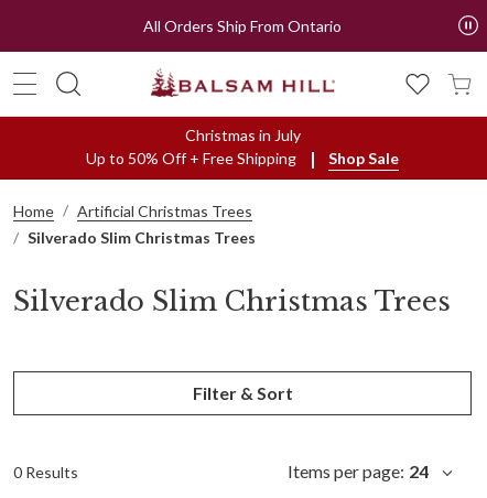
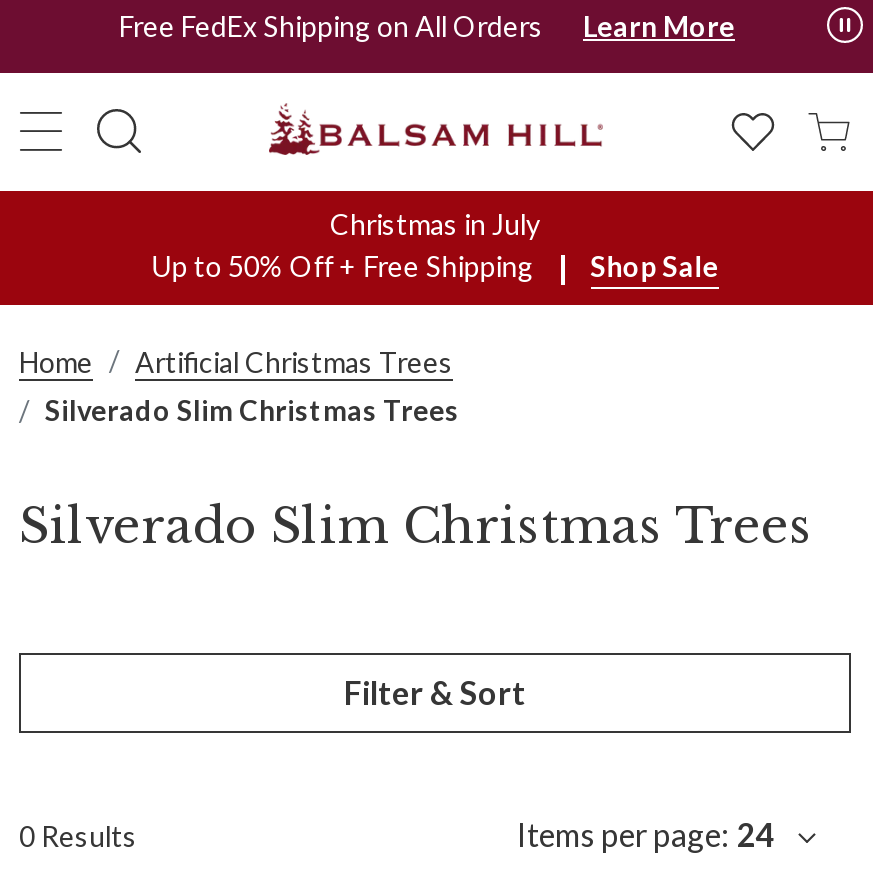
[143,16,342,35] All Orders Ship From Ontario -> [119,8,735,42] Free FedEx Shipping on All Orders | Learn More

